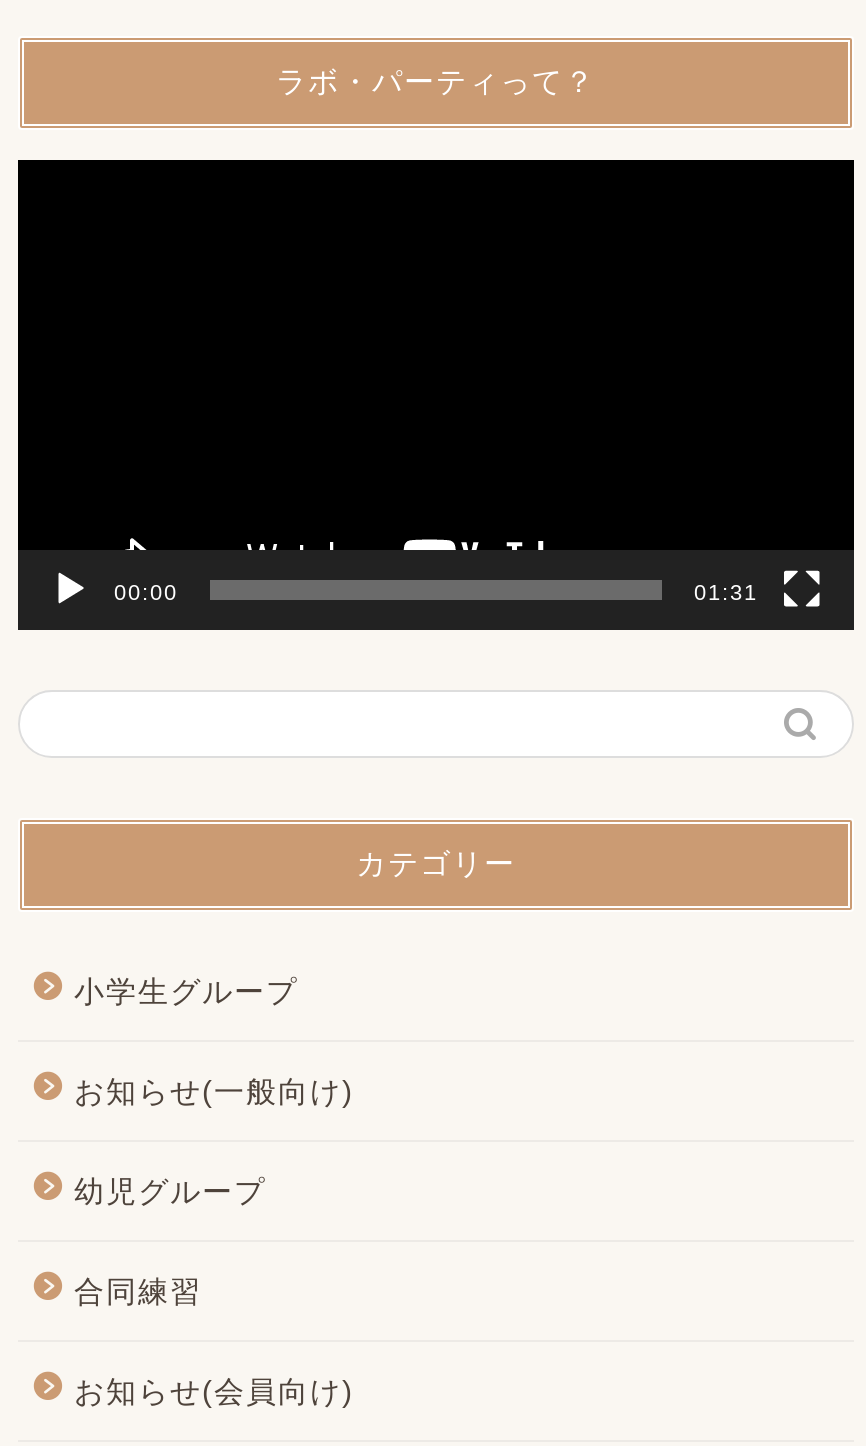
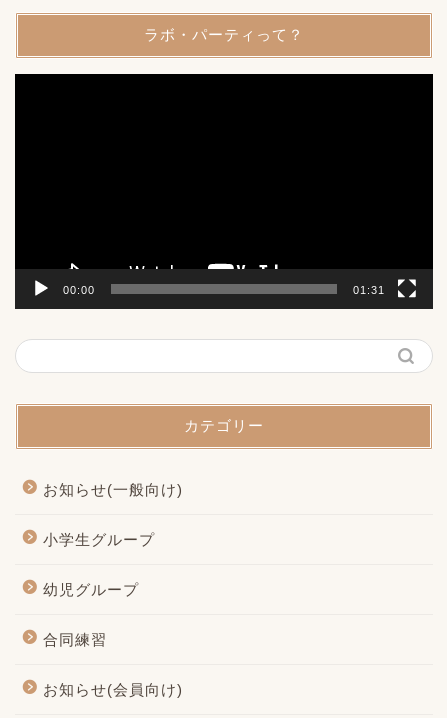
moved [74,974,298,1008] -> [43,531,155,548]: 小学生グループ
moved [74,1074,354,1108] -> [43,481,183,498]: お知らせ(一般向け)

